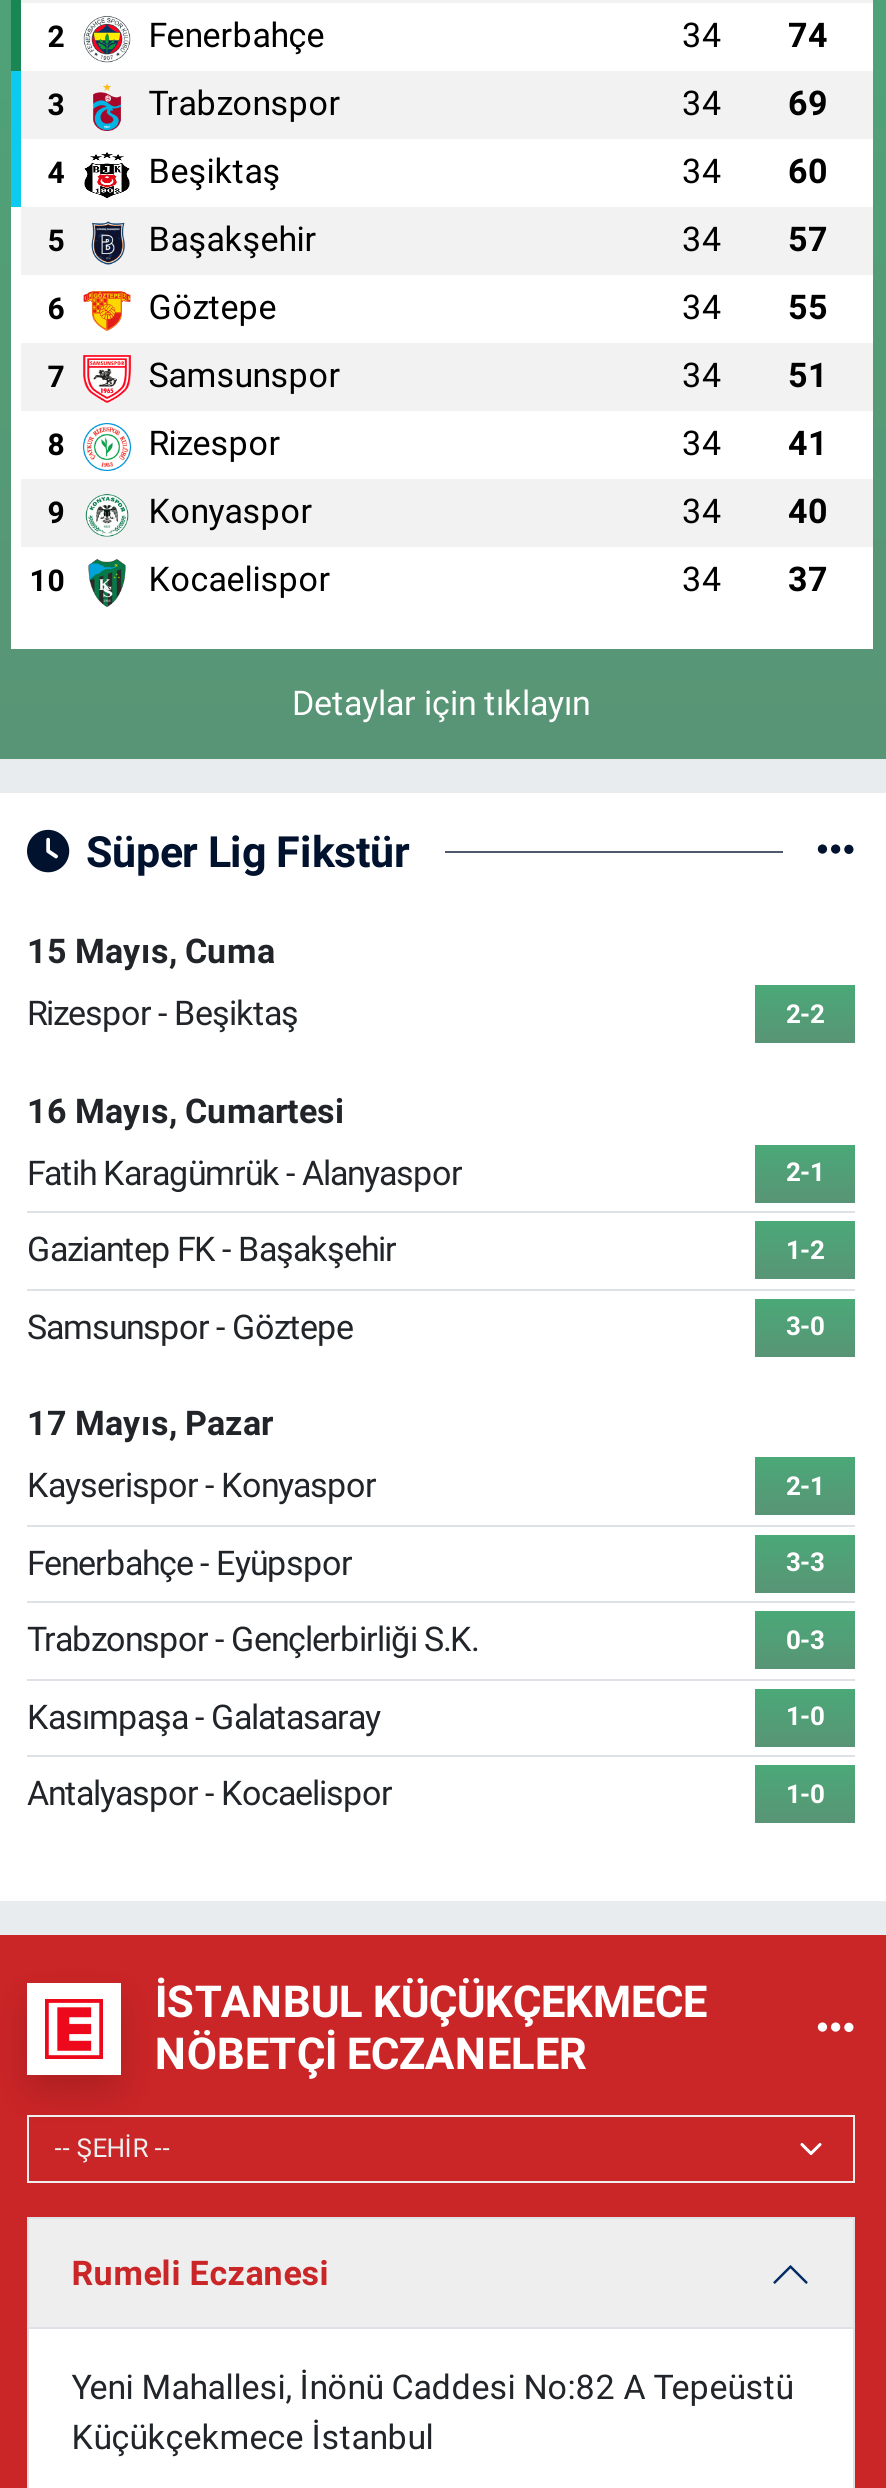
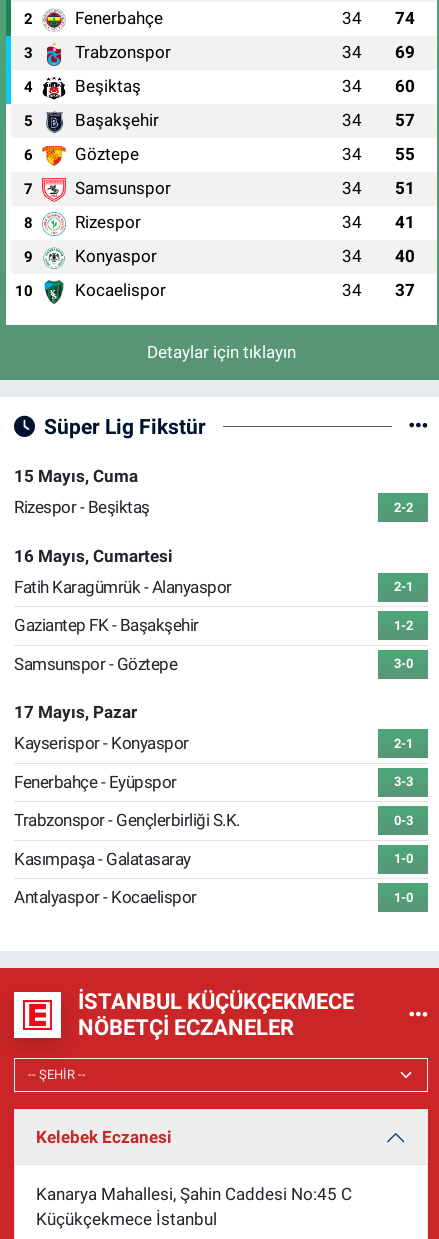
[71,2254,329,2294] Rumeli Eczanesi -> [36,1127,172,1147] Kelebek Eczanesi
[71,2367,793,2407] Yeni Mahallesi, İnönü Caddesi No:82 A Tepeüstü -> [36,1184,352,1204] Kanarya Mahallesi, Şahin Caddesi No:45 C

